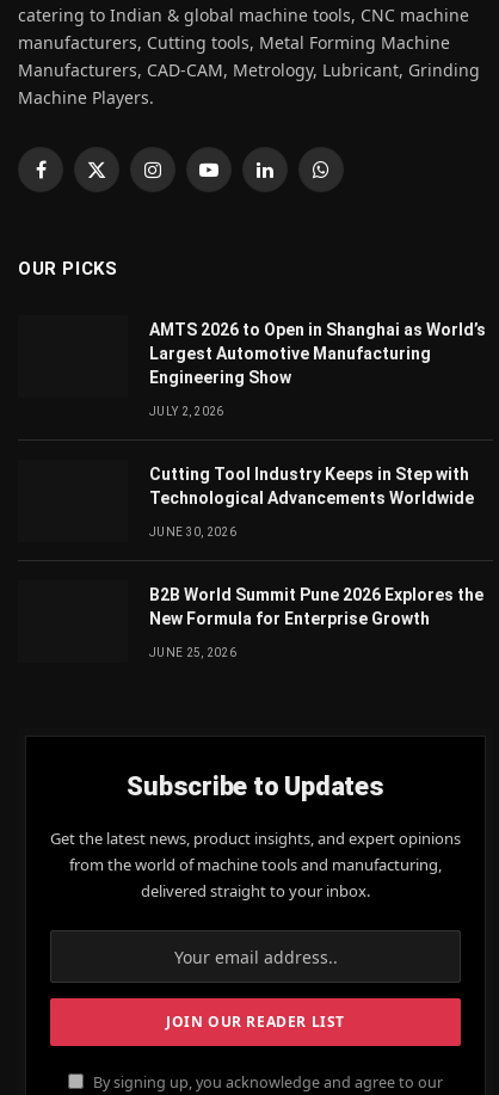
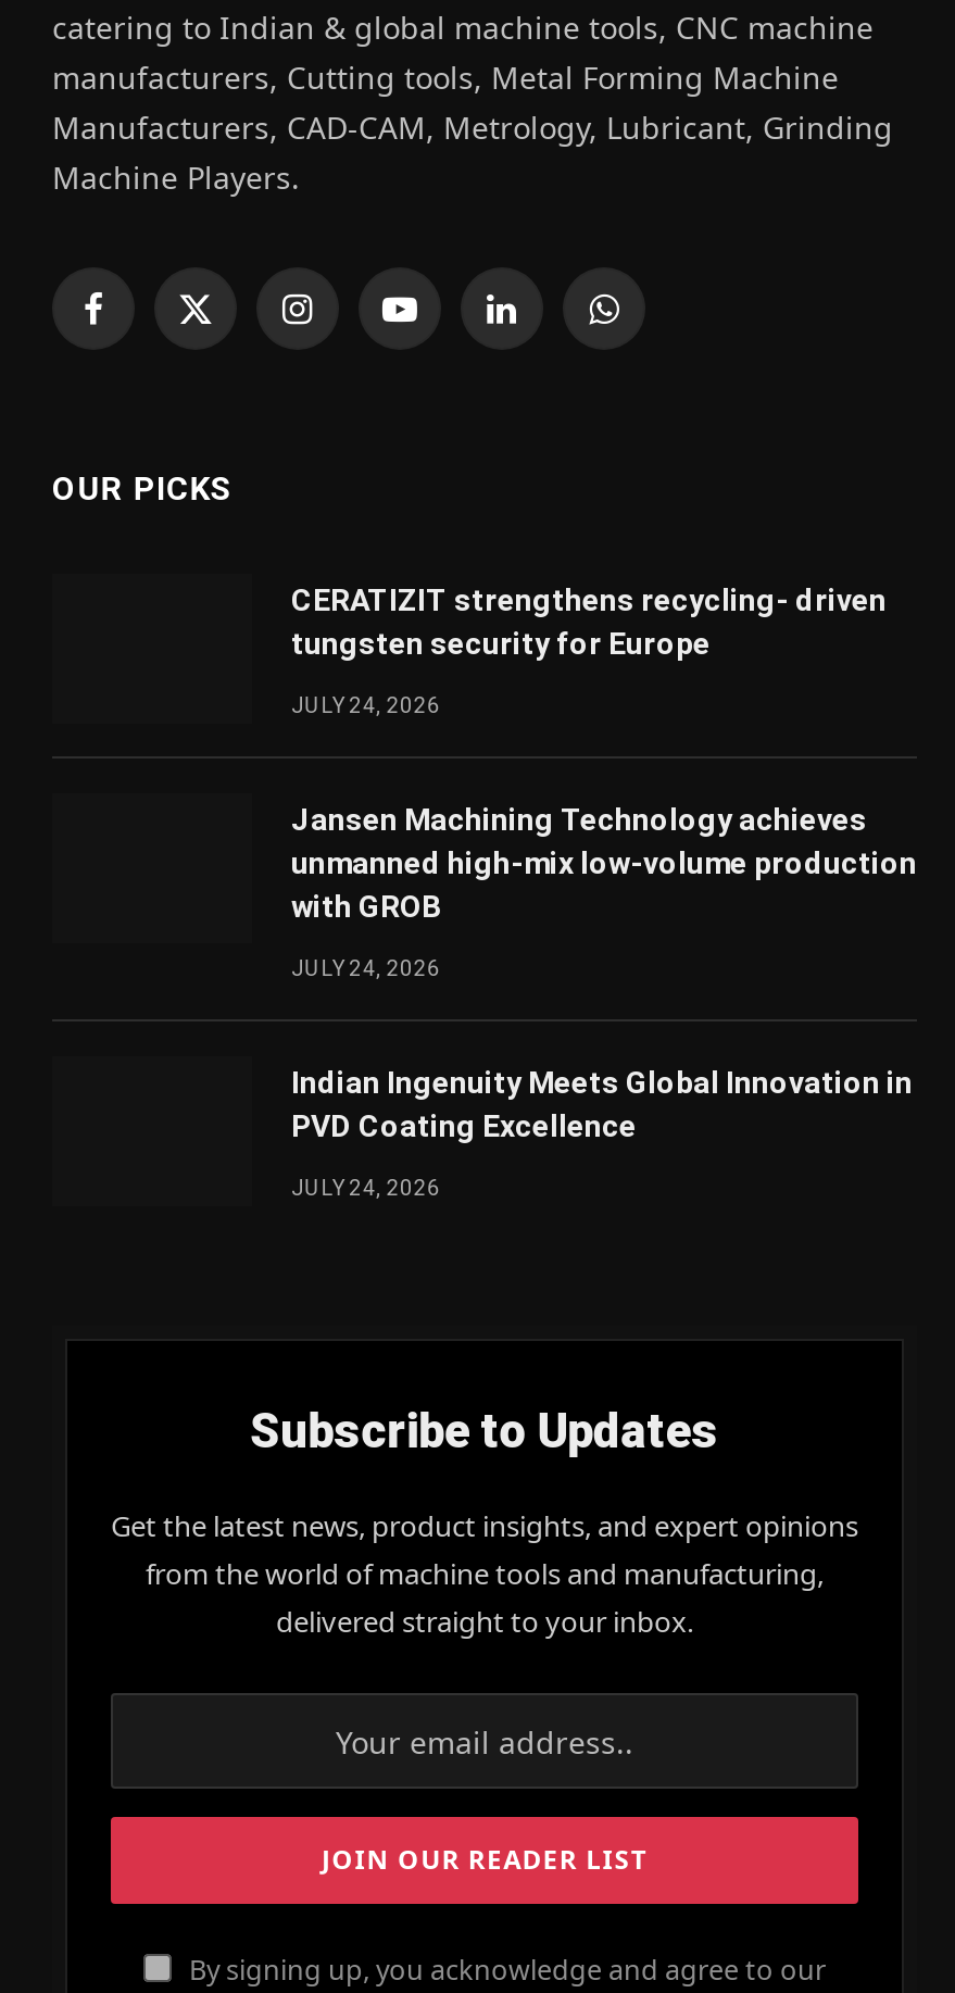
[149,320,486,387] AMTS 2026 to Open in Shanghai as World’s | Largest Automotive Manufacturing | Engineering Show -> [291,583,887,661] CERATIZIT strengthens recycling- driven | tungsten security for Europe
[149,405,224,418] JULY 2, 2026 -> [291,694,441,718] JULY 24, 2026
[149,465,474,508] Cutting Tool Industry Keeps in Step with | Technological Advancements Worldwide -> [291,803,917,924] Jansen Machining Technology achieves | unmanned high-mix low-volume production | with GROB
[149,526,236,539] JUNE 30, 2026 -> [291,957,441,981] JULY 24, 2026
[149,585,483,628] B2B World Summit Pune 2026 Explores the | New Formula for Enterprise Growth -> [291,1066,913,1144] Indian Ingenuity Meets Global Innovation in | PVD Coating Excellence
[149,646,236,660] JUNE 25, 2026 -> [291,1176,441,1200] JULY 24, 2026

